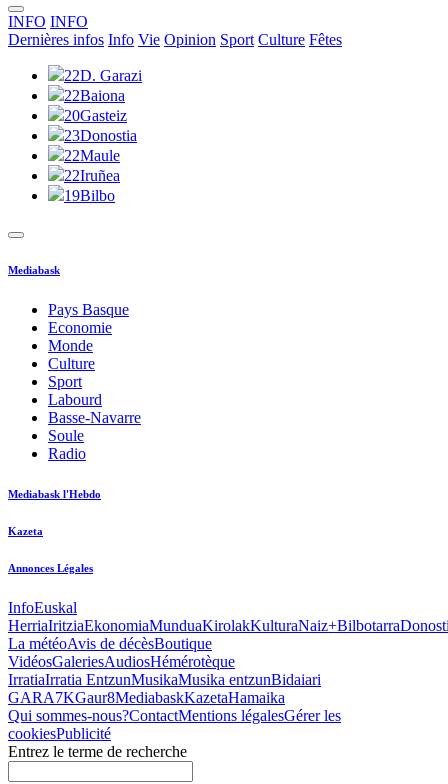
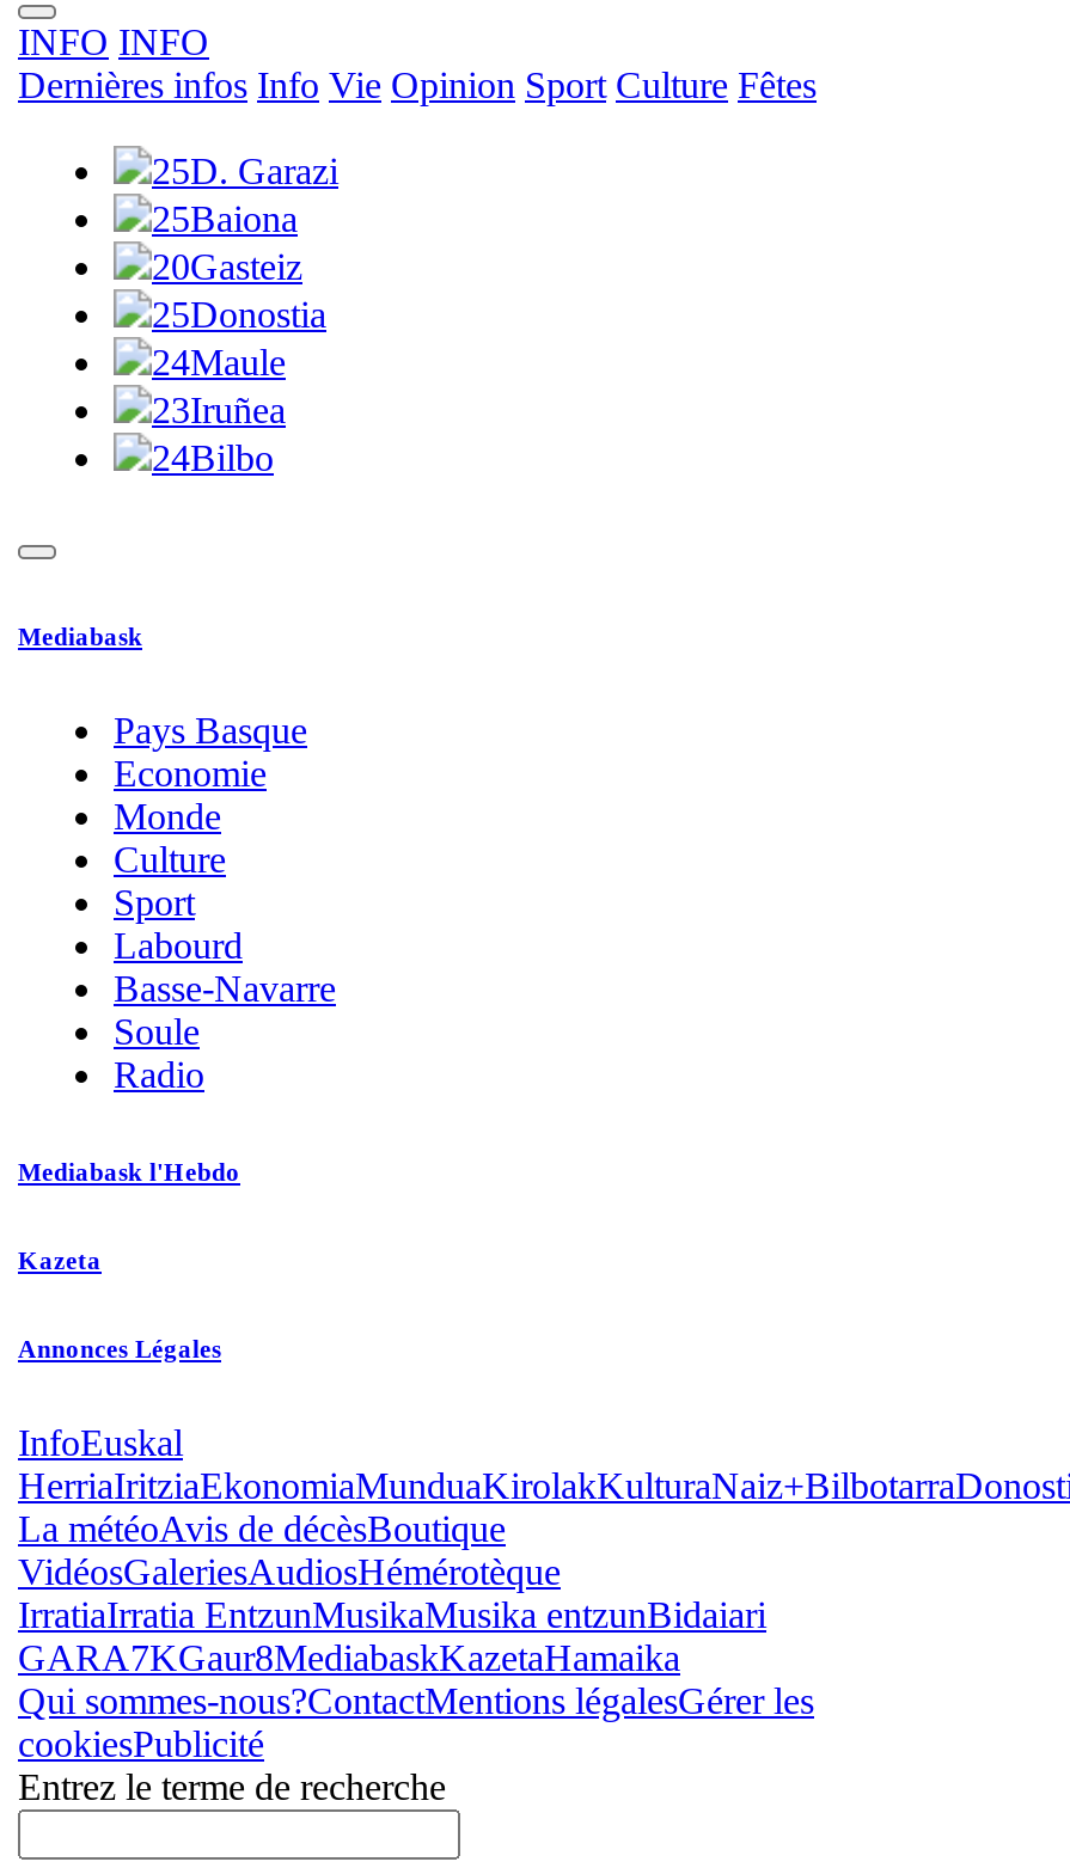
[64,67,142,84] 22D. Garazi -> [152,151,338,191] 25D. Garazi
[64,87,125,104] 22Baiona -> [152,198,298,239] 25Baiona
[64,127,137,144] 23Donostia -> [152,294,326,335] 25Donostia
[64,147,120,164] 22Maule -> [152,342,286,382] 24Maule
[64,167,120,184] 22Iruñea -> [152,390,286,430] 23Iruñea
[64,187,115,204] 19Bilbo -> [152,437,274,478] 24Bilbo

